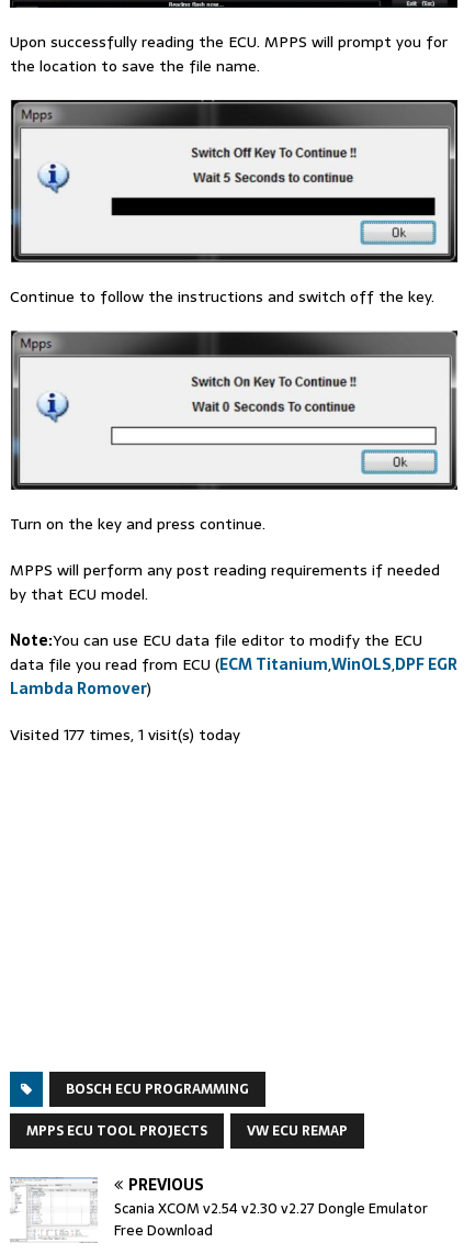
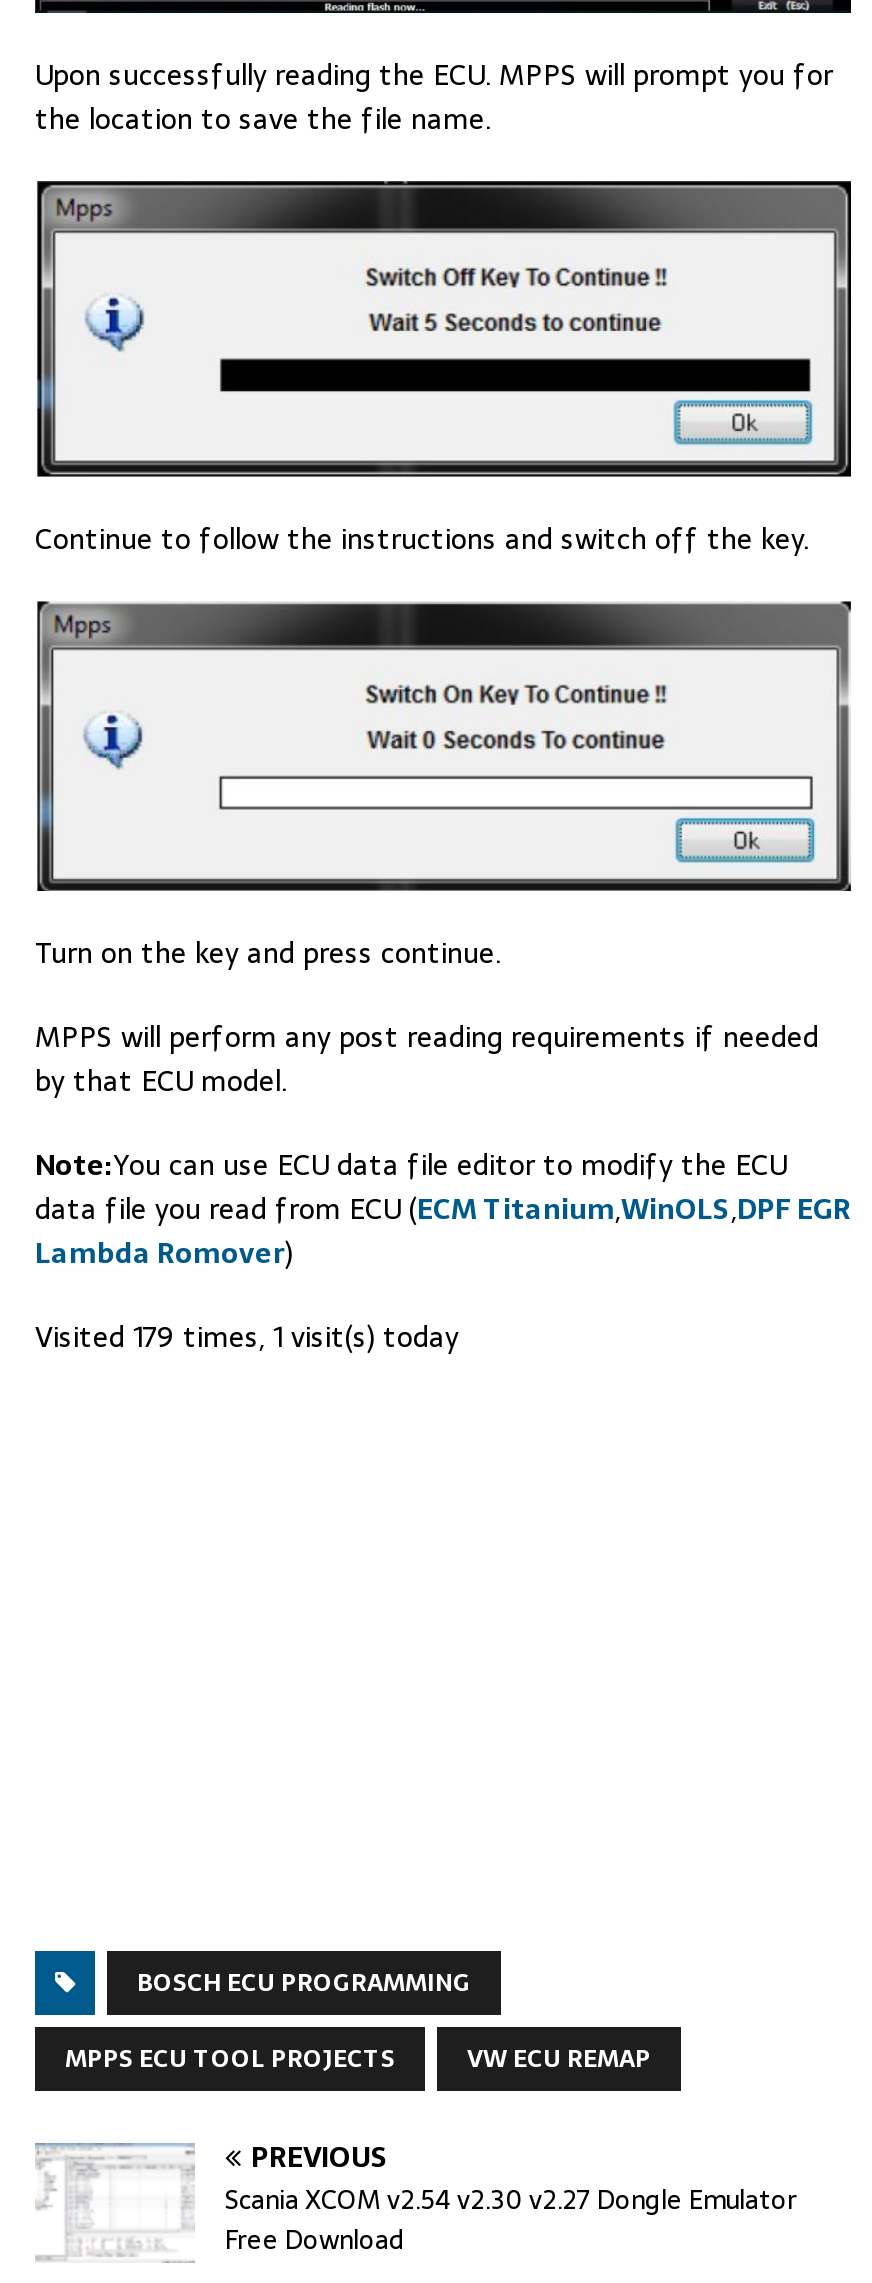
[10,722,240,746] Visited 177 times, 1 visit(s) today -> [35,1316,459,1360] Visited 179 times, 1 visit(s) today

